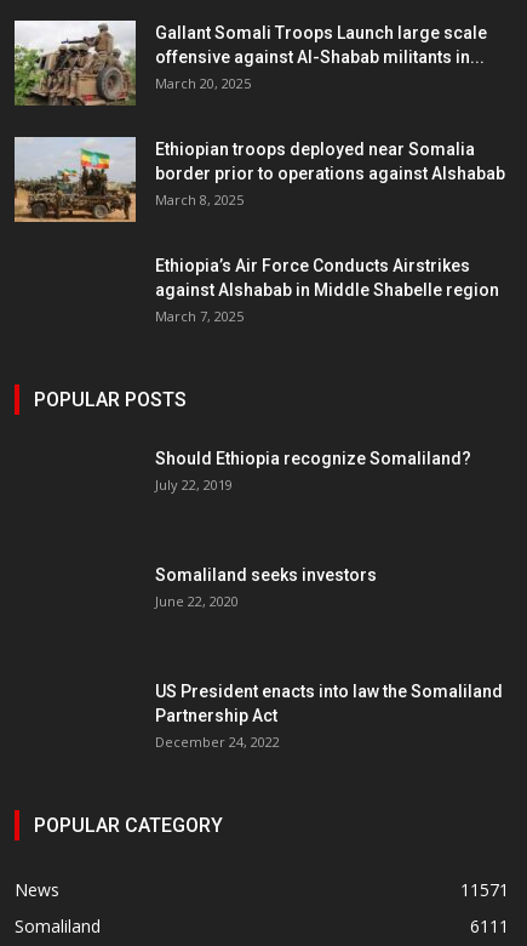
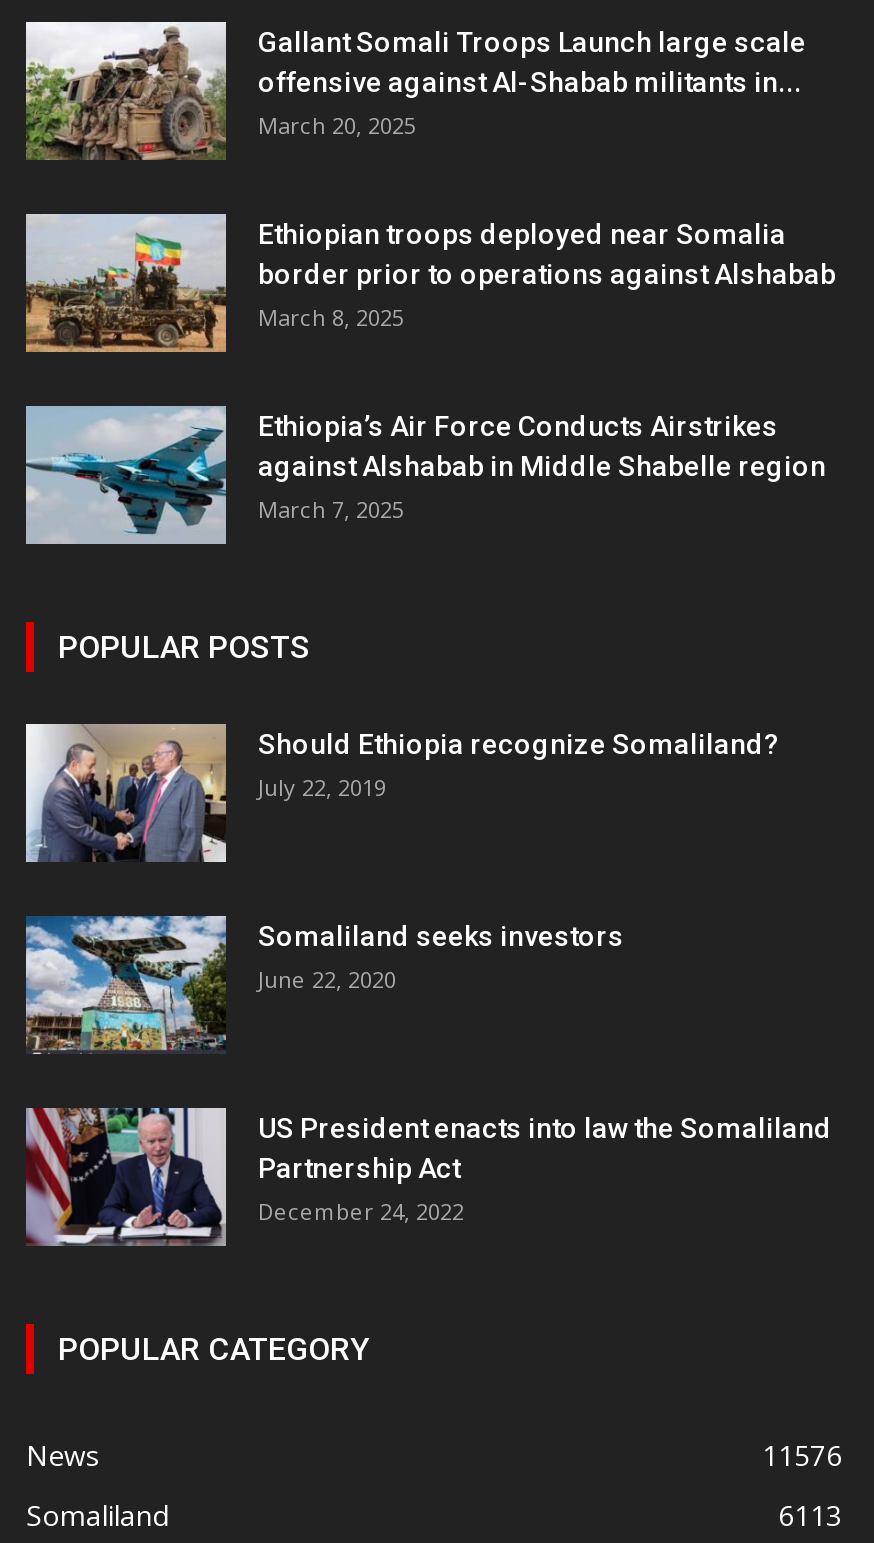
none -> [24,404,228,546] [image]
none -> [24,722,228,864] [image]
none -> [24,914,228,1056] [image]
none -> [24,1106,228,1248] [image]
[460,878,509,901] 11571 -> [762,1436,842,1474] 11576
[470,914,509,938] 6111 -> [778,1496,842,1534] 6113

